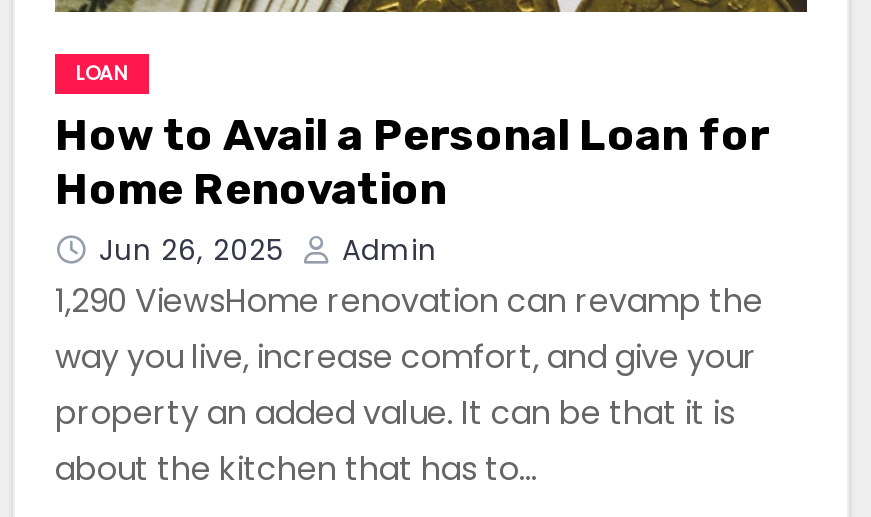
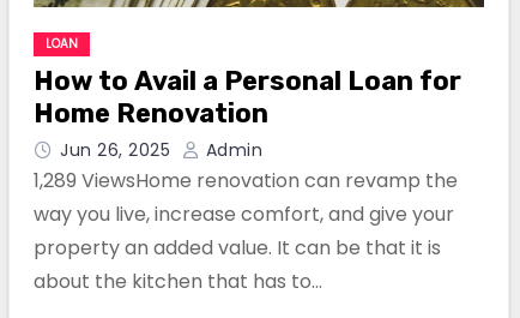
[55,278,763,324] 1,290 ViewsHome renovation can revamp the -> [34,167,458,194] 1,289 ViewsHome renovation can revamp the

